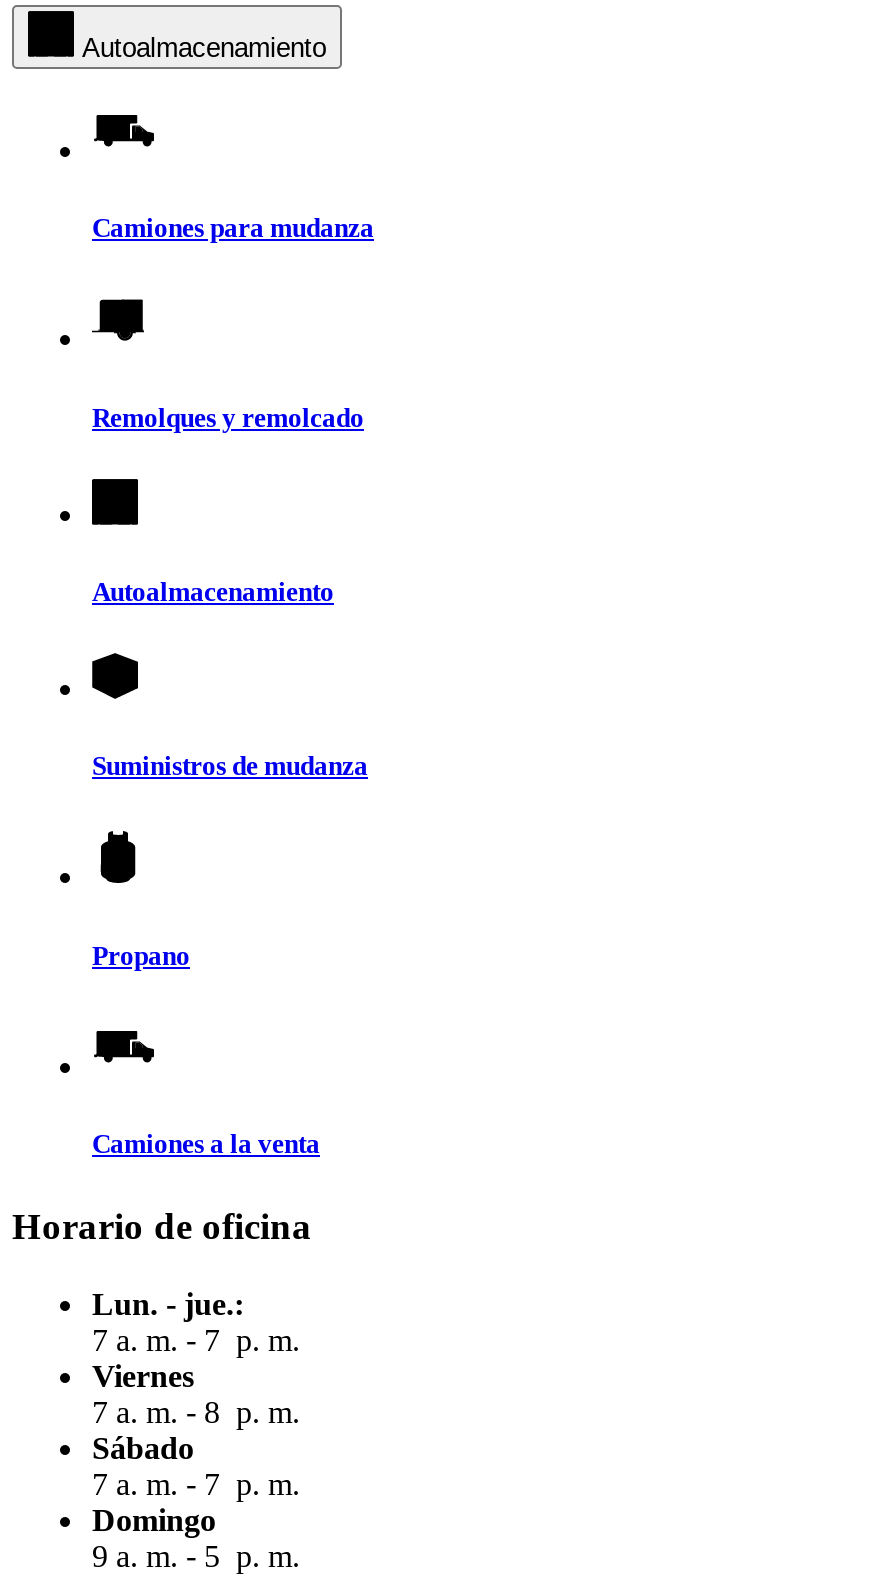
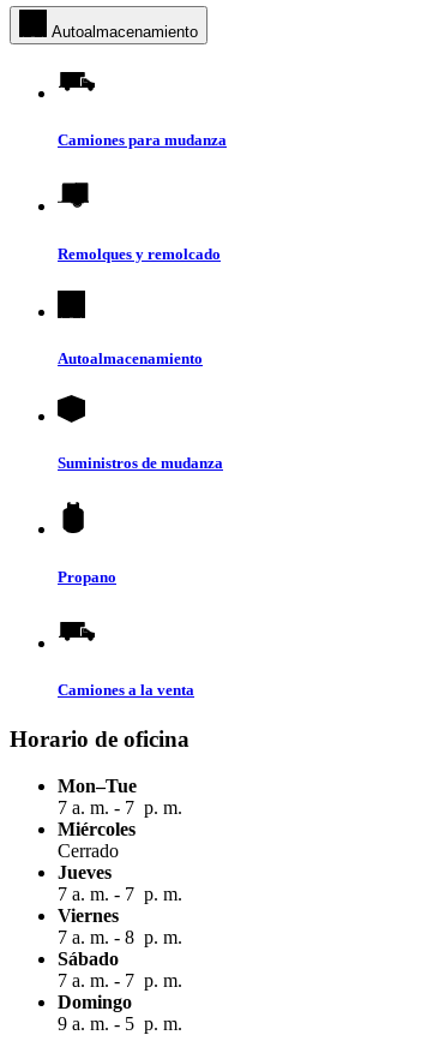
[92,1287,244,1321] Lun. - jue.: -> [58,775,182,882] Mon–Tue | 7 a. m. - 7 p. m. | Miércoles | Cerrado | Jueves

